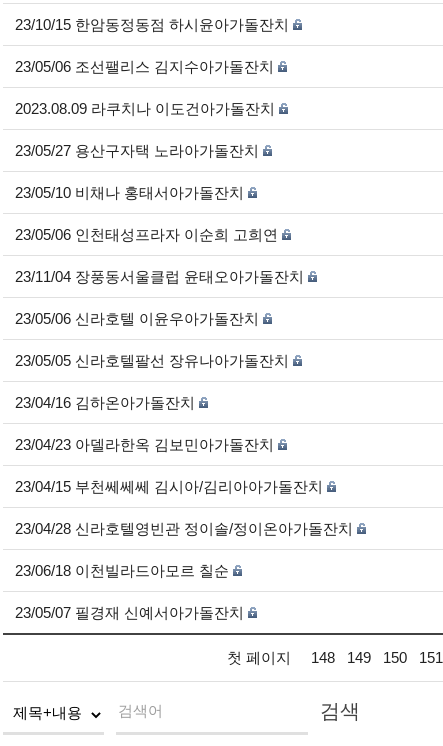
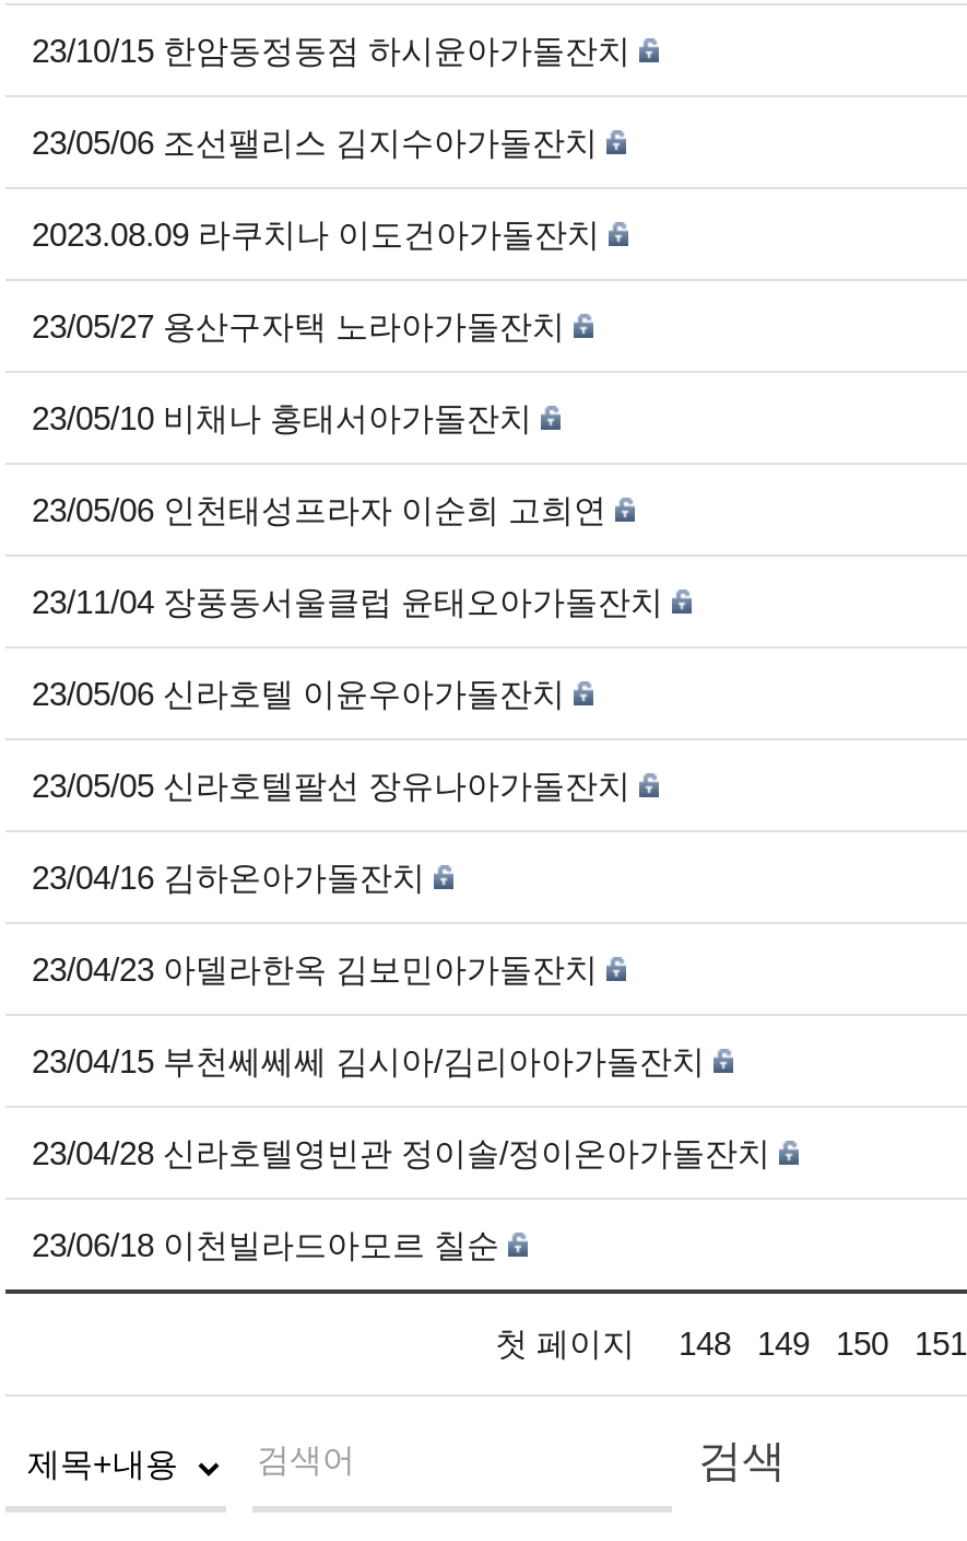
[15,604,244,621] 23/05/07 필경재 신예서아가돌잔치 -> none

